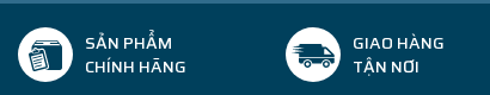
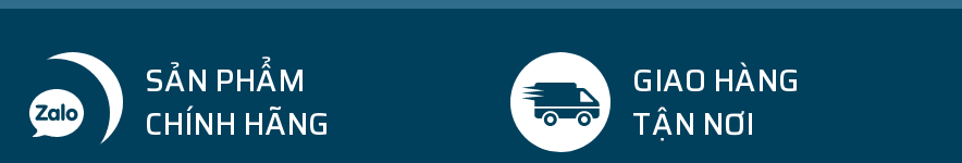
[17,30,66,83] [image] -> [23,59,112,152] [image]

